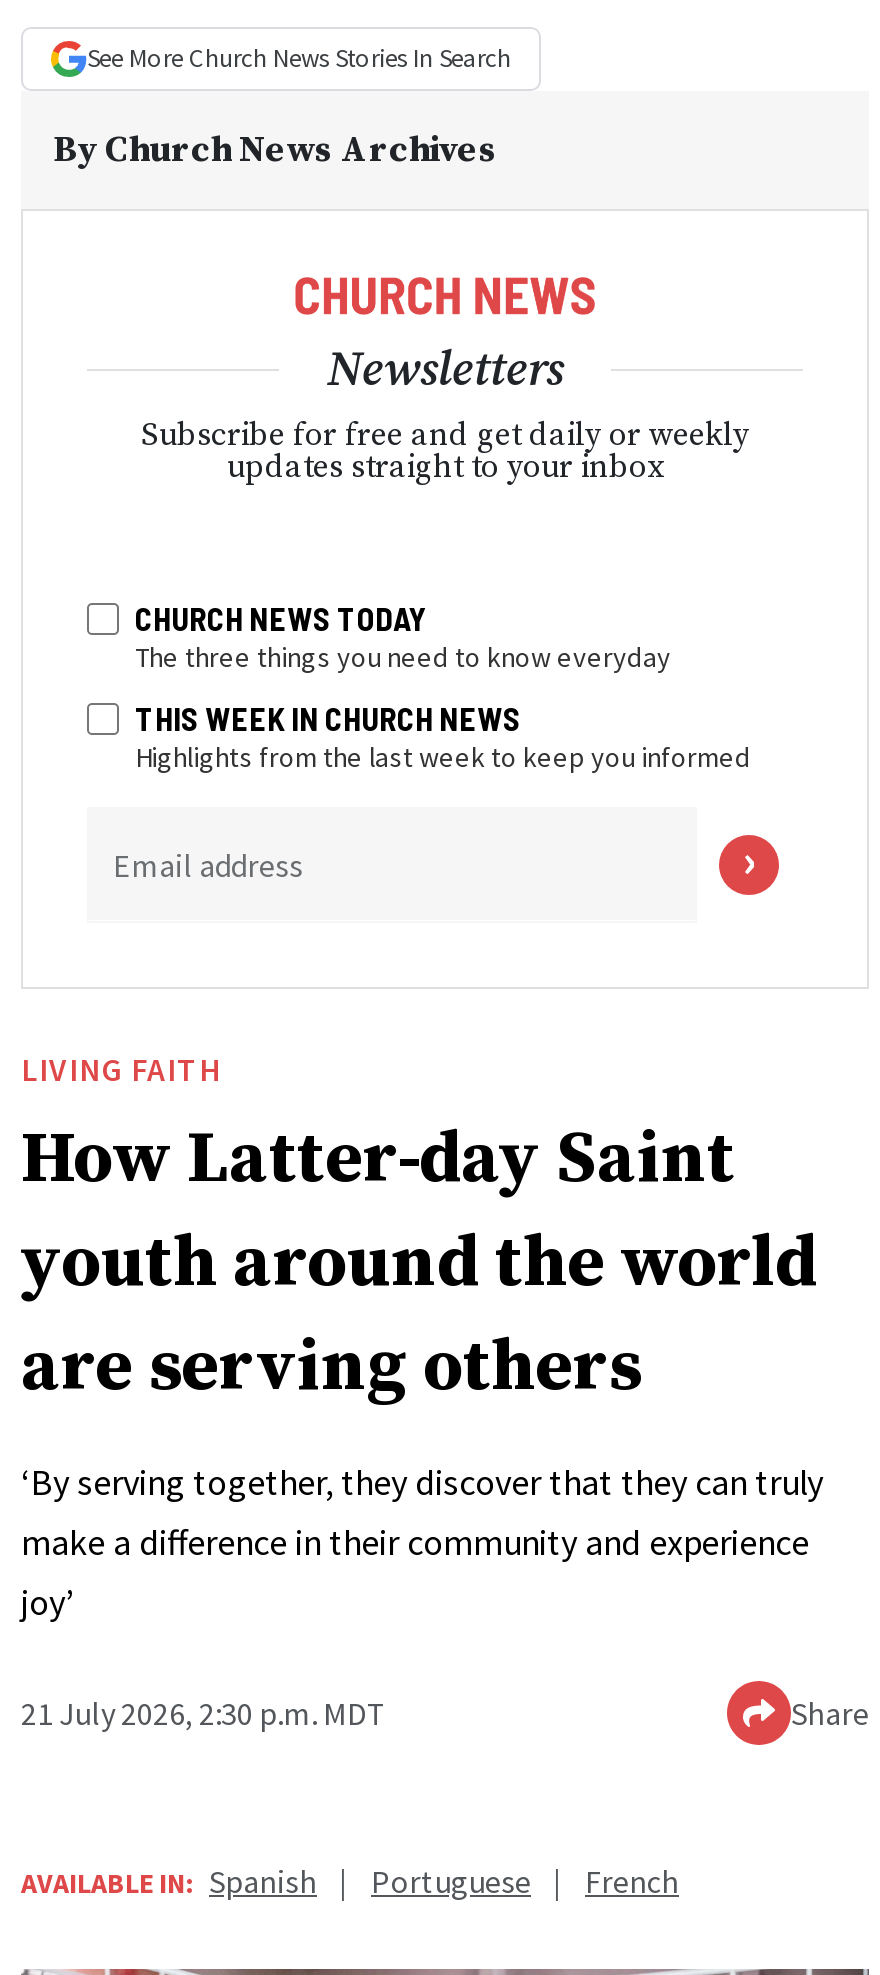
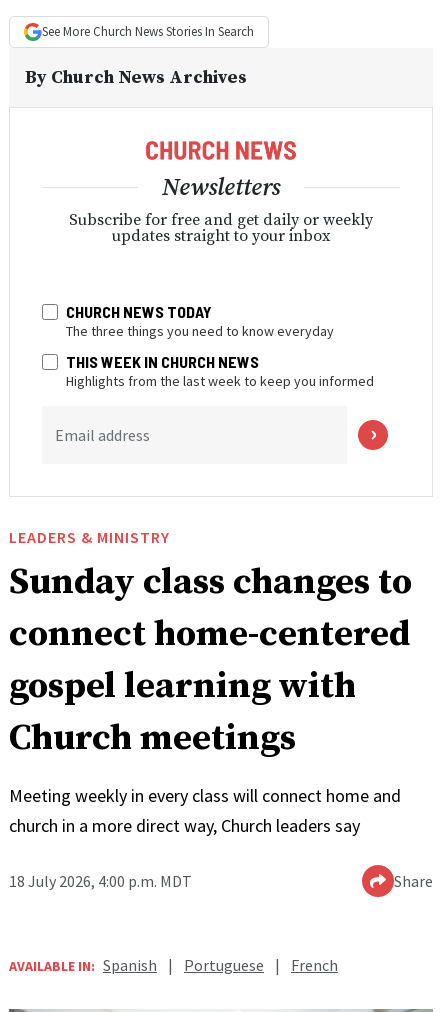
[21,1048,817,1412] LIVING FAITH | How Latter-day Saint | youth around the world | are serving others -> [9,527,412,761] LEADERS & MINISTRY | Sunday class changes to | connect home-centered | gospel learning with | Church meetings
[21,1458,823,1624] ‘By serving together, they discover that they can truly | make a difference in their community and experience | joy’ -> [9,784,401,837] Meeting weekly in every class will connect home and | church in a more direct way, Church leaders say
[21,1692,387,1732] 21 July 2026, 2:30 p.m. MDT -> [9,871,192,891] 18 July 2026, 4:00 p.m. MDT

